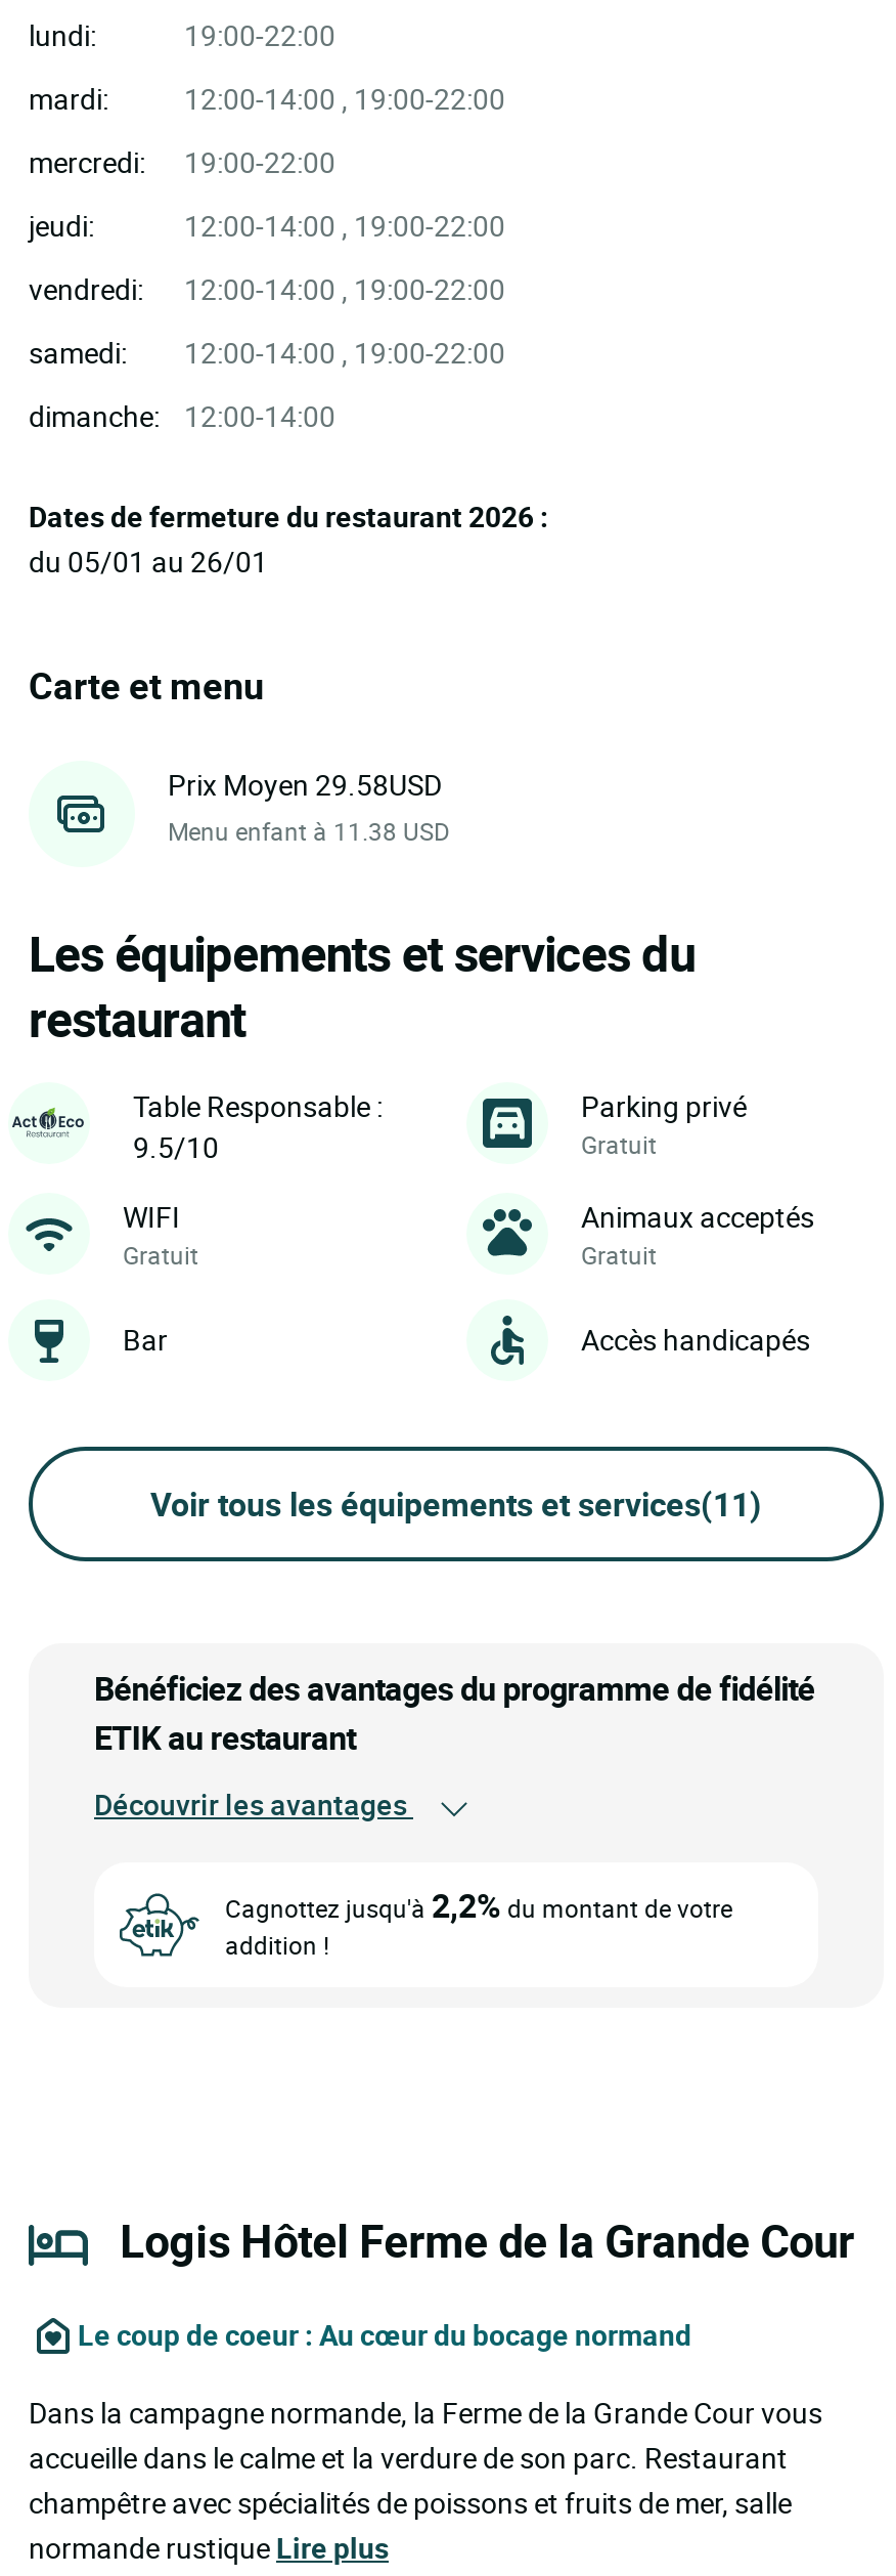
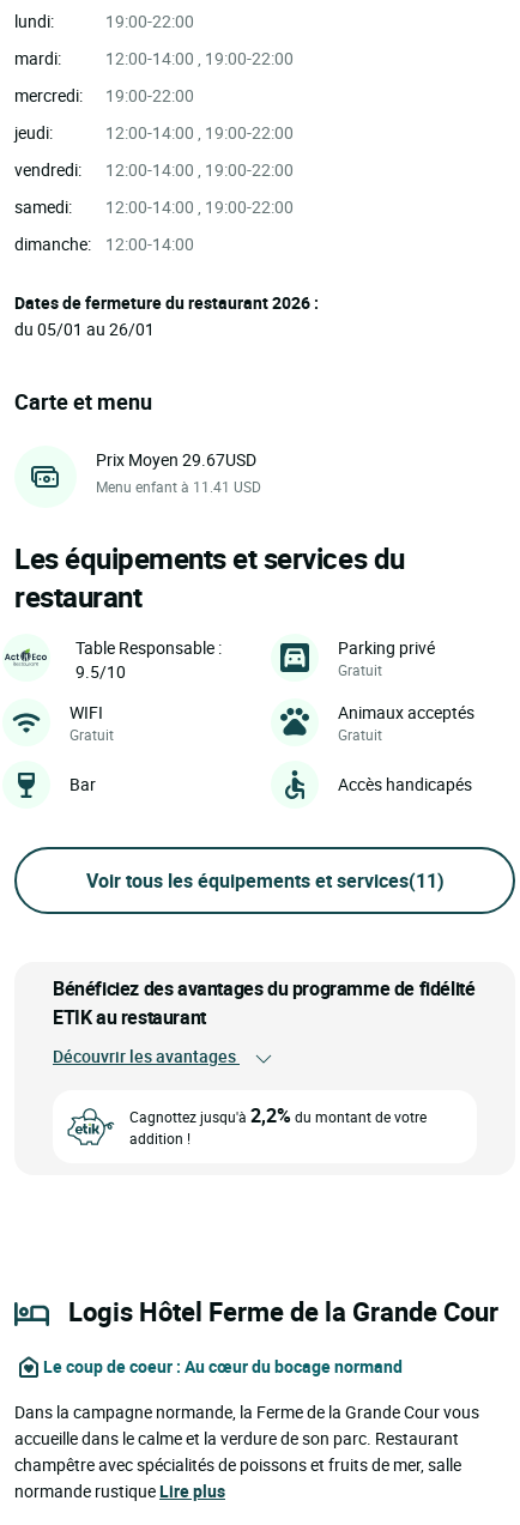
[168,766,442,805] Prix Moyen 29.58USD -> [96,449,256,471] Prix Moyen 29.67USD
[168,815,450,848] Menu enfant à 11.38 USD -> [96,477,261,496] Menu enfant à 11.41 USD

